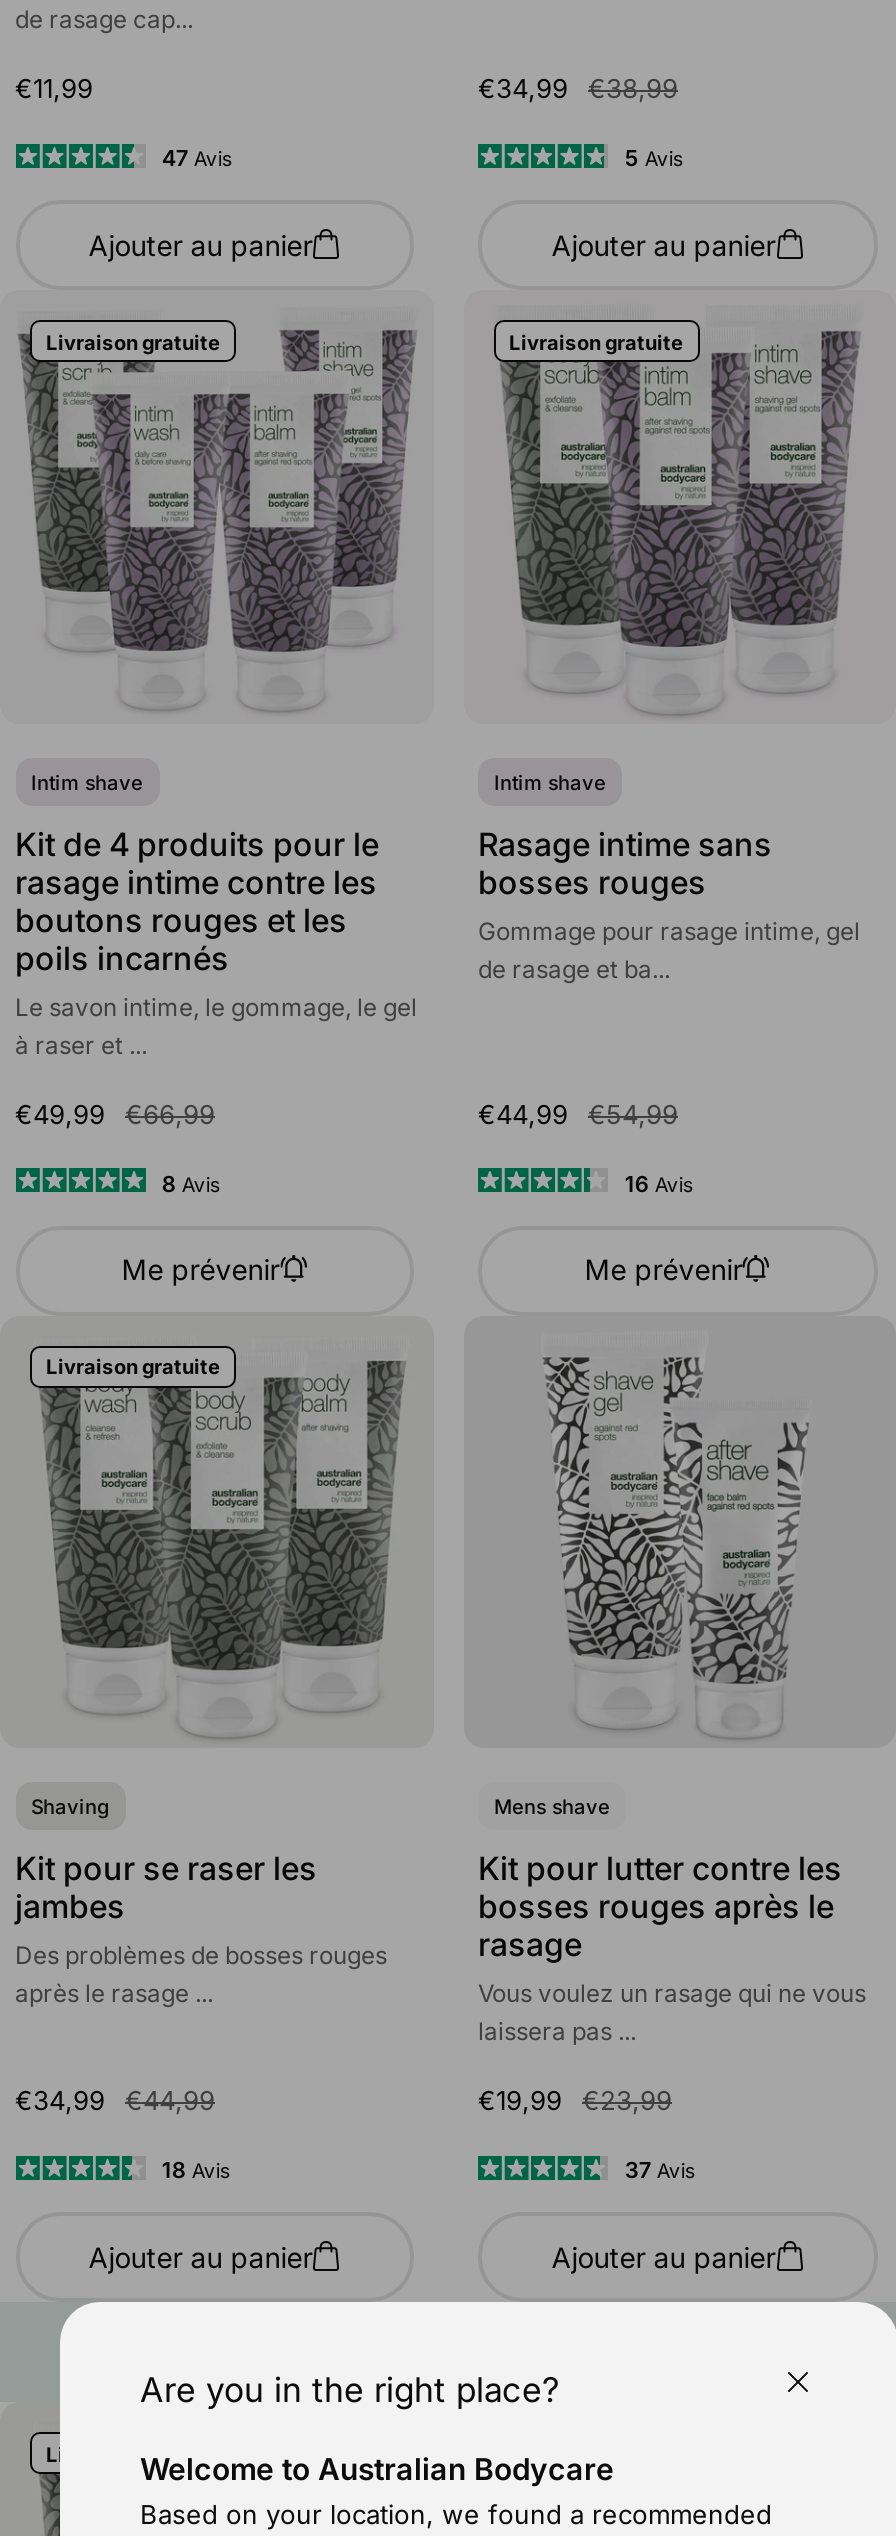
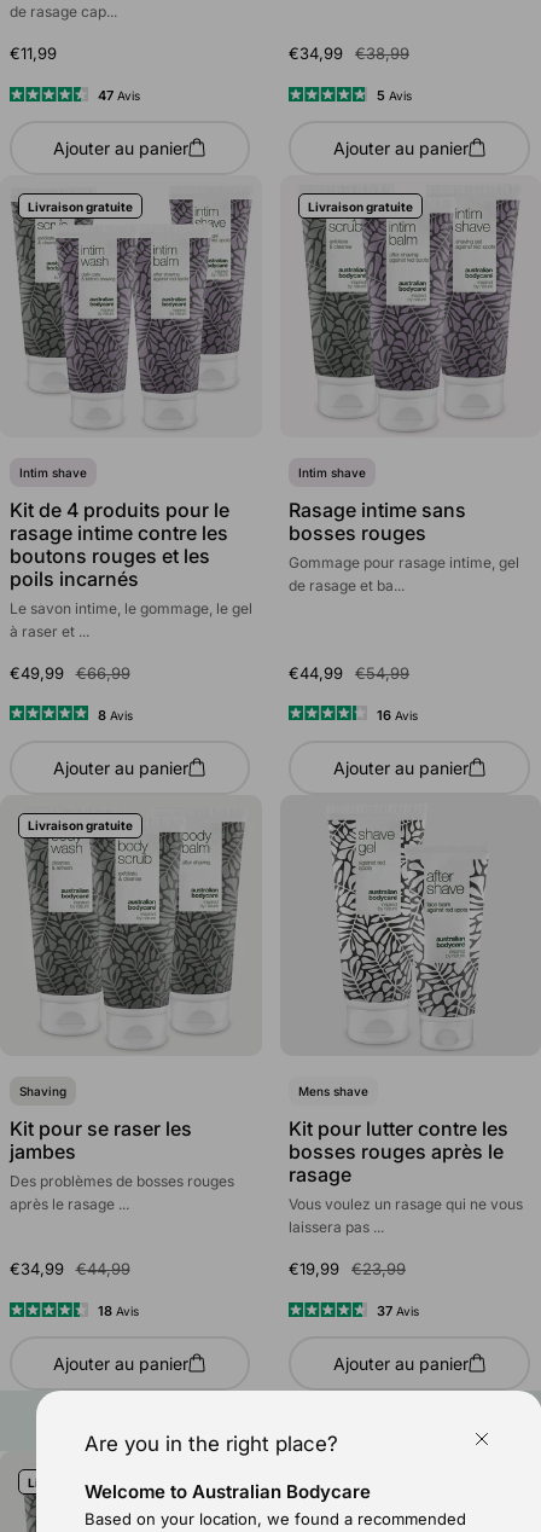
[122,1252,280,1286] Me prévenir -> [53,757,189,778] Ajouter au panier
[584,1252,742,1286] Me prévenir -> [333,757,468,778] Ajouter au panier

